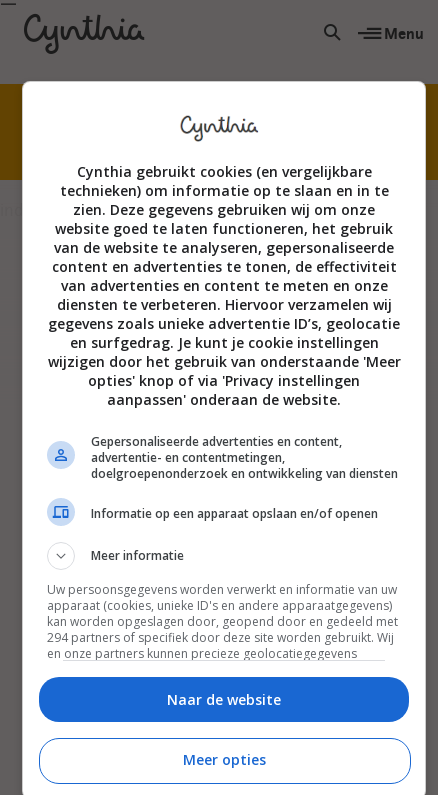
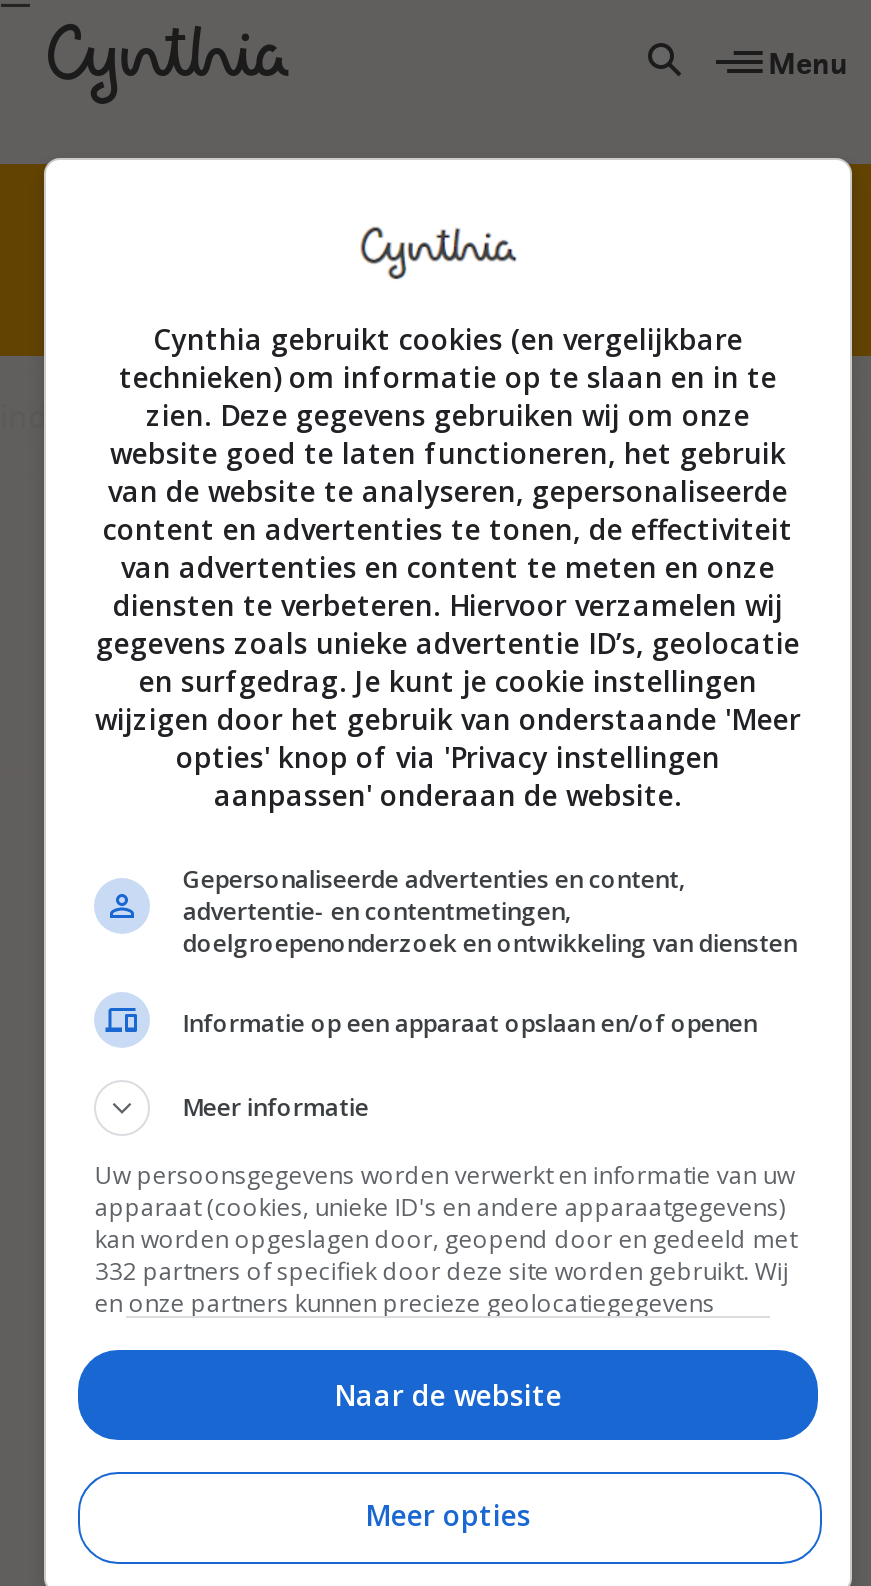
[47,629,394,646] 294 partners of specifiek door deze site worden gebruikt. Wij -> [95,1253,789,1287] 332 partners of specifiek door deze site worden gebruikt. Wij

